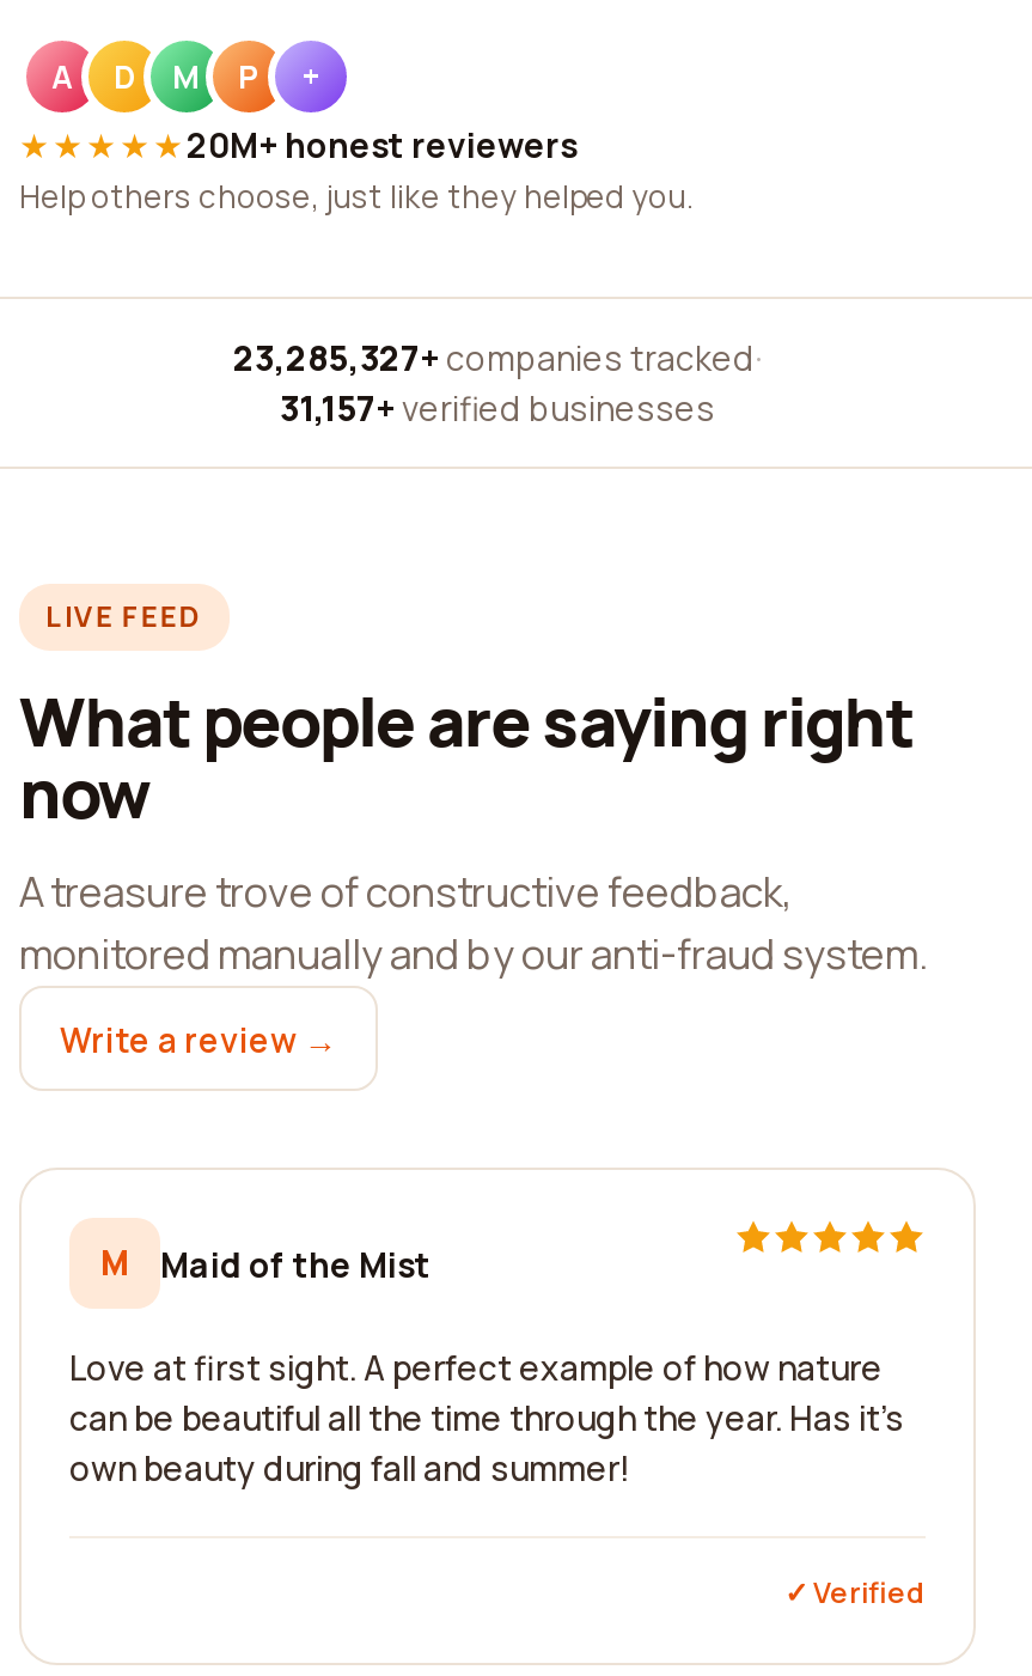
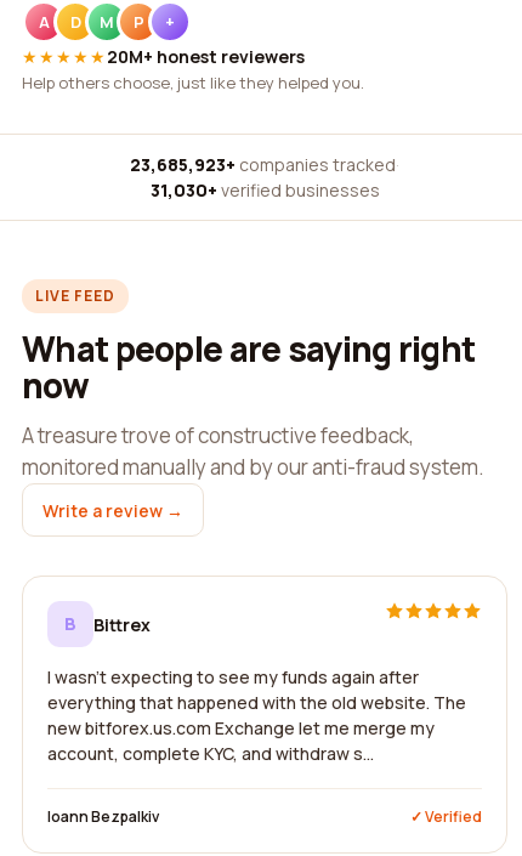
[233,335,762,380] 23,285,327+ companies tracked · -> [130,153,399,176] 23,685,923+ companies tracked ·
[280,385,715,431] 31,157+ verified businesses -> [150,178,379,202] 31,030+ verified businesses
[69,1239,904,1491] M | Maid of the Mist | Love at first sight. A perfect example of how nature | can be beautiful all the time through the year. Has it's | own beauty during fall and summer! -> [47,612,466,827] B | Bittrex | I wasn't expecting to see my funds again after | everything that happened with the old website. The | new bitforex.us.com Exchange let me merge my | account, complete KYC, and withdraw s... | Ioann Bezpalkiv

